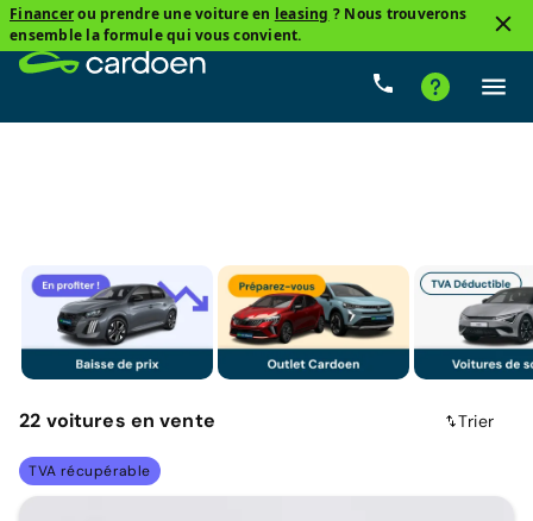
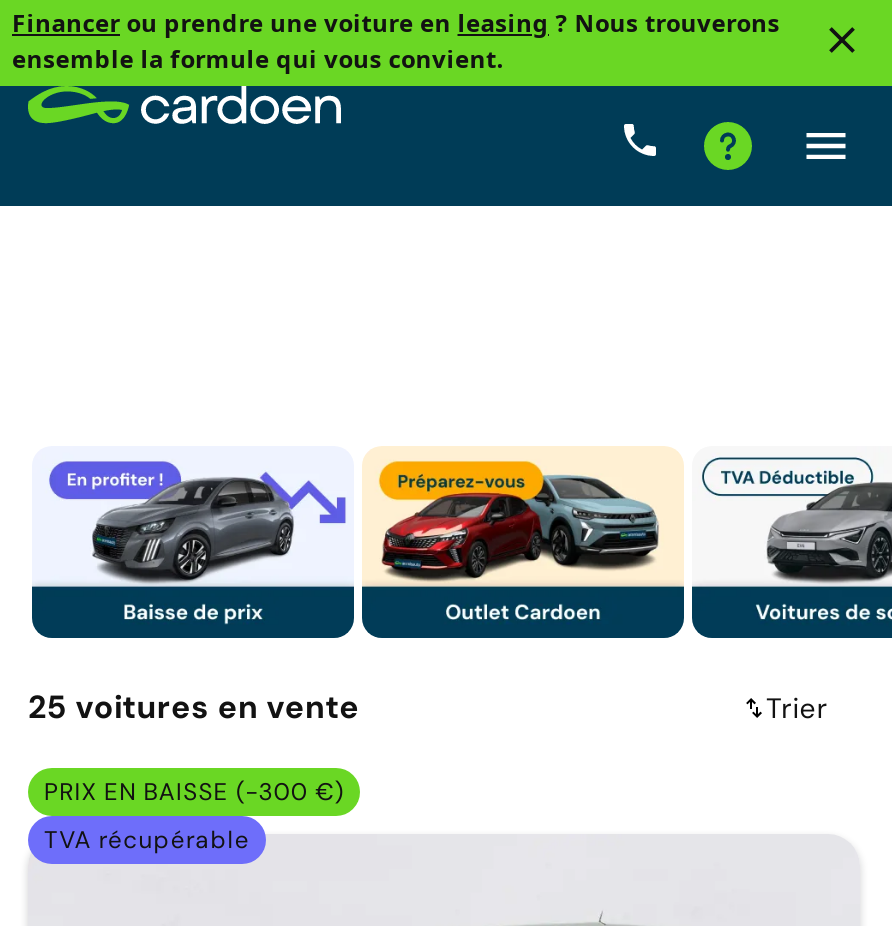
[19,407,215,432] 22 voitures en vente -> [28,685,360,727] 25 voitures en vente
none -> [44,776,344,808] PRIX EN BAISSE (-300 €)

